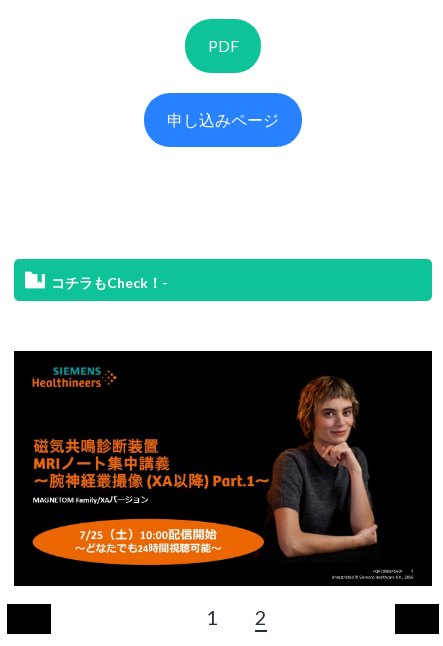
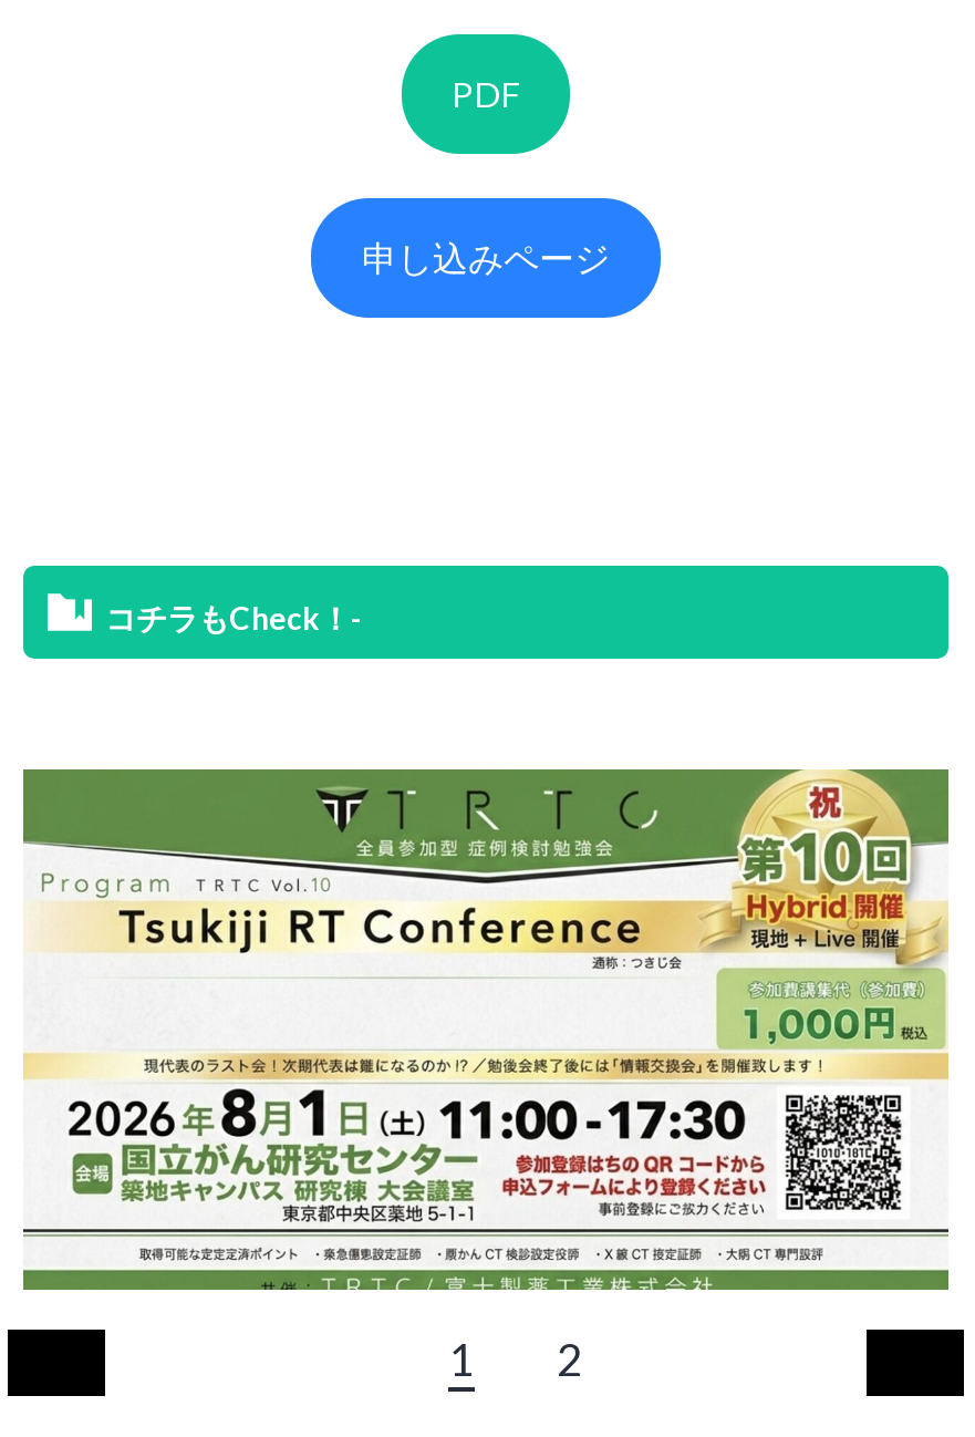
[13,350,433,587] [image] -> [21,767,951,1292] [image]

